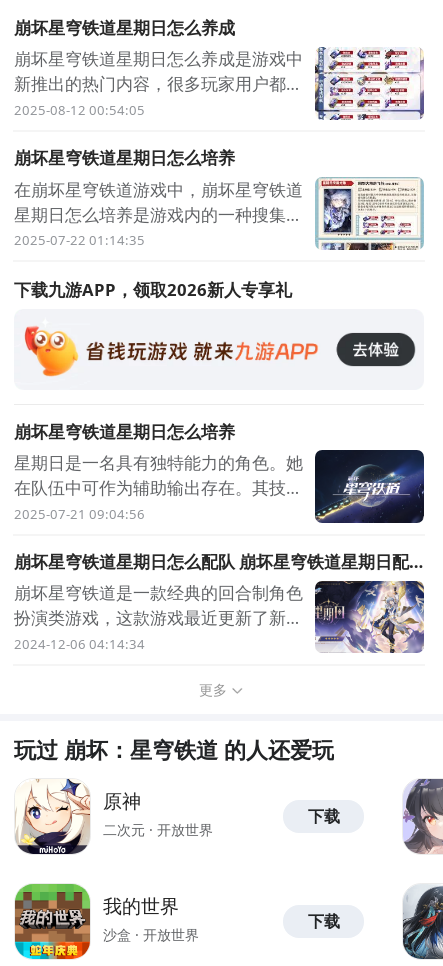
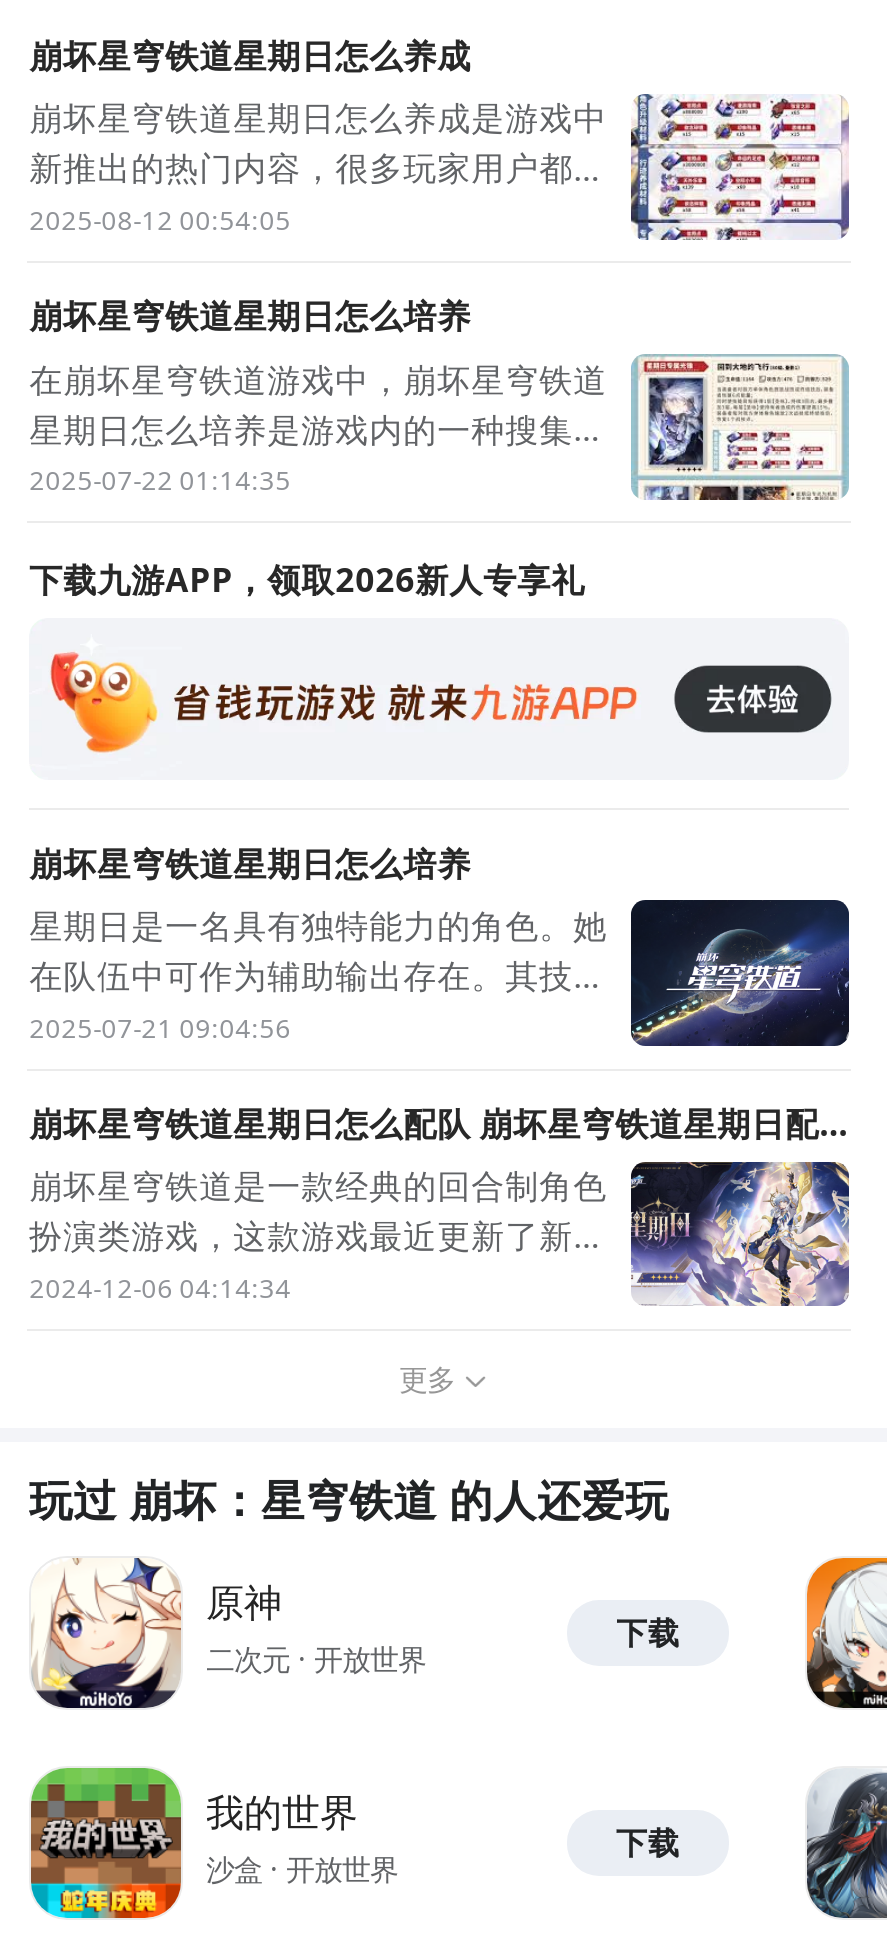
[402,778,440,854] [image] -> [805,1556,881,1710] [image]

